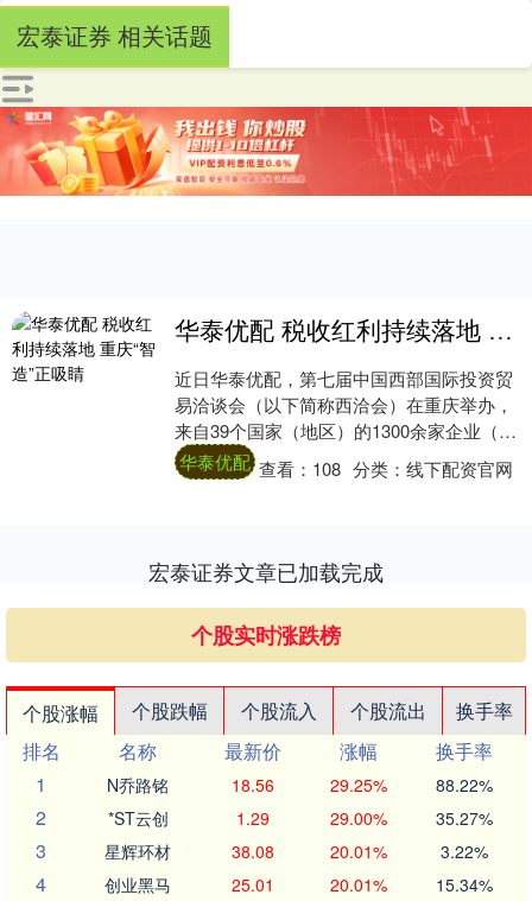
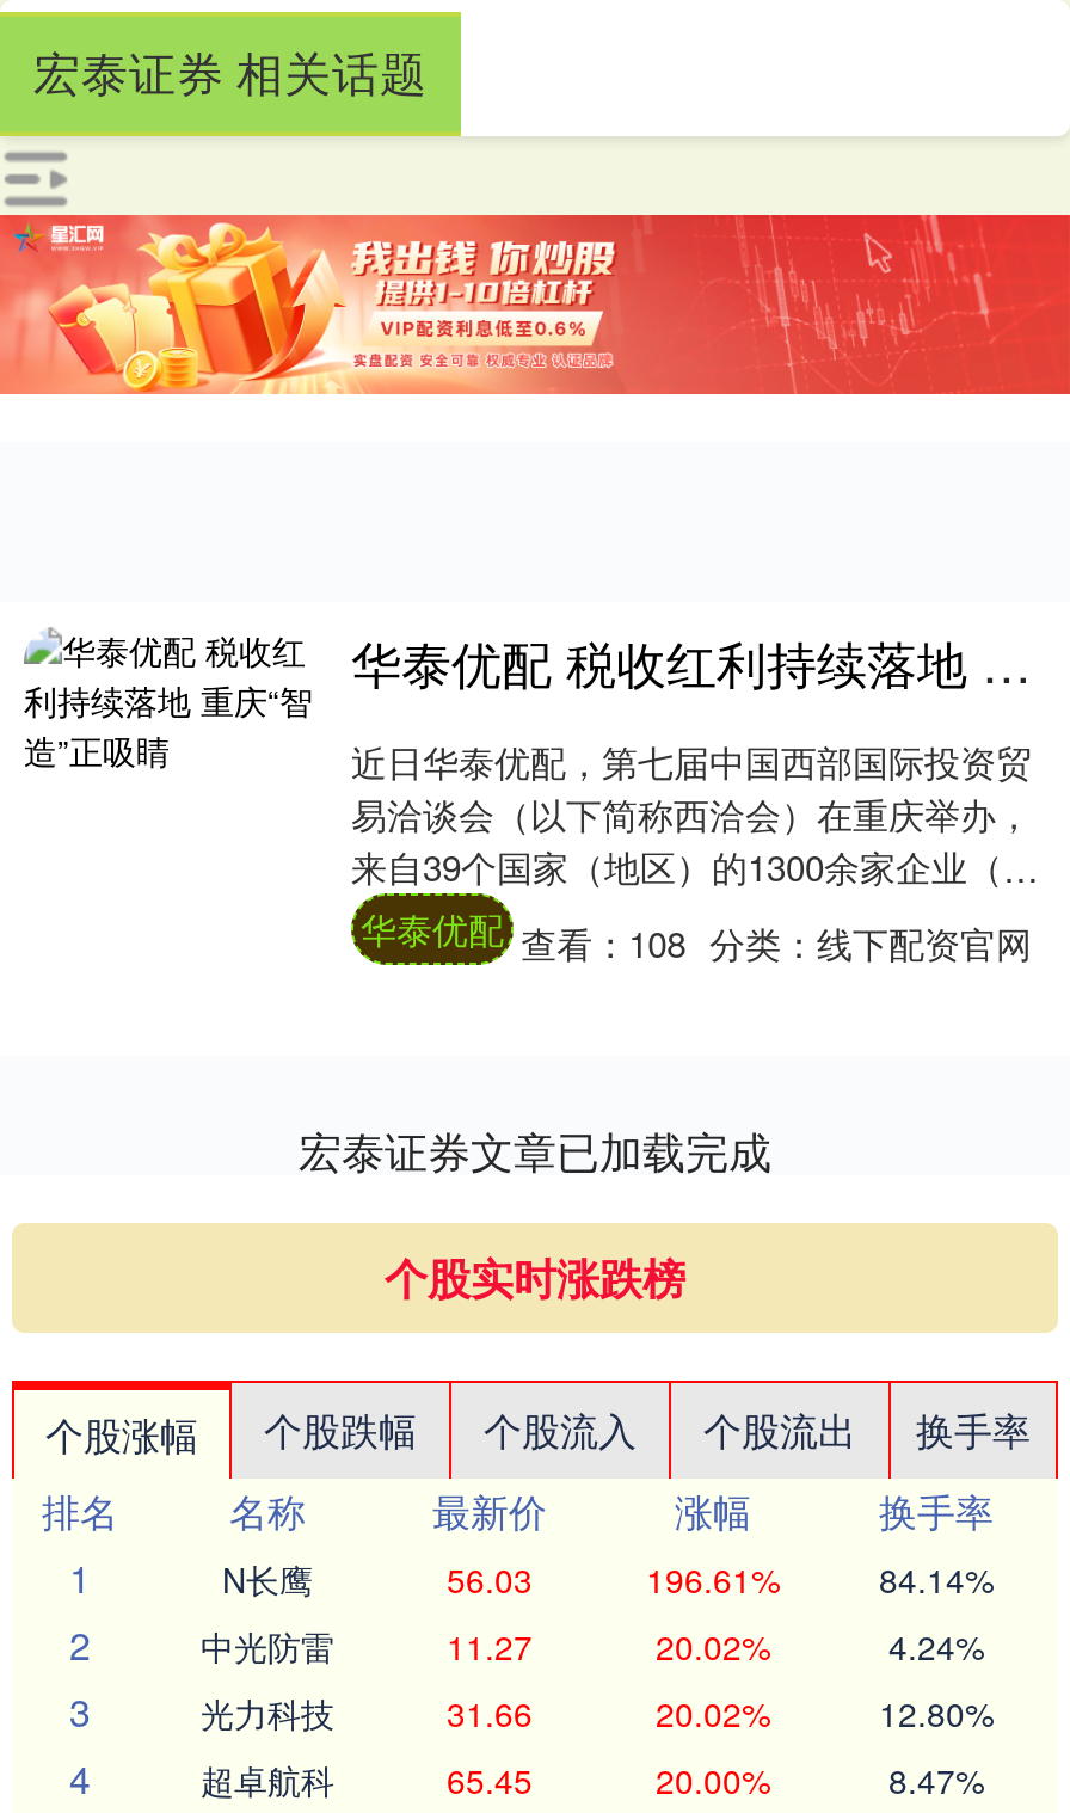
[107,773,492,797] N乔路铭 | 18.56 | 29.25% | 88.22% -> [222,1556,994,1604] N长鹰 | 56.03 | 196.61% | 84.14%
[107,807,492,830] *ST云创 | 1.29 | 29.00% | 35.27% -> [201,1623,984,1671] 中光防雷 | 11.27 | 20.02% | 4.24%
[104,840,487,863] 星辉环材 | 38.08 | 20.01% | 3.22% -> [201,1690,994,1738] 光力科技 | 31.66 | 20.02% | 12.80%
[104,873,492,897] 创业黑马 | 25.01 | 20.01% | 15.34% -> [201,1757,984,1804] 超卓航科 | 65.45 | 20.00% | 8.47%

